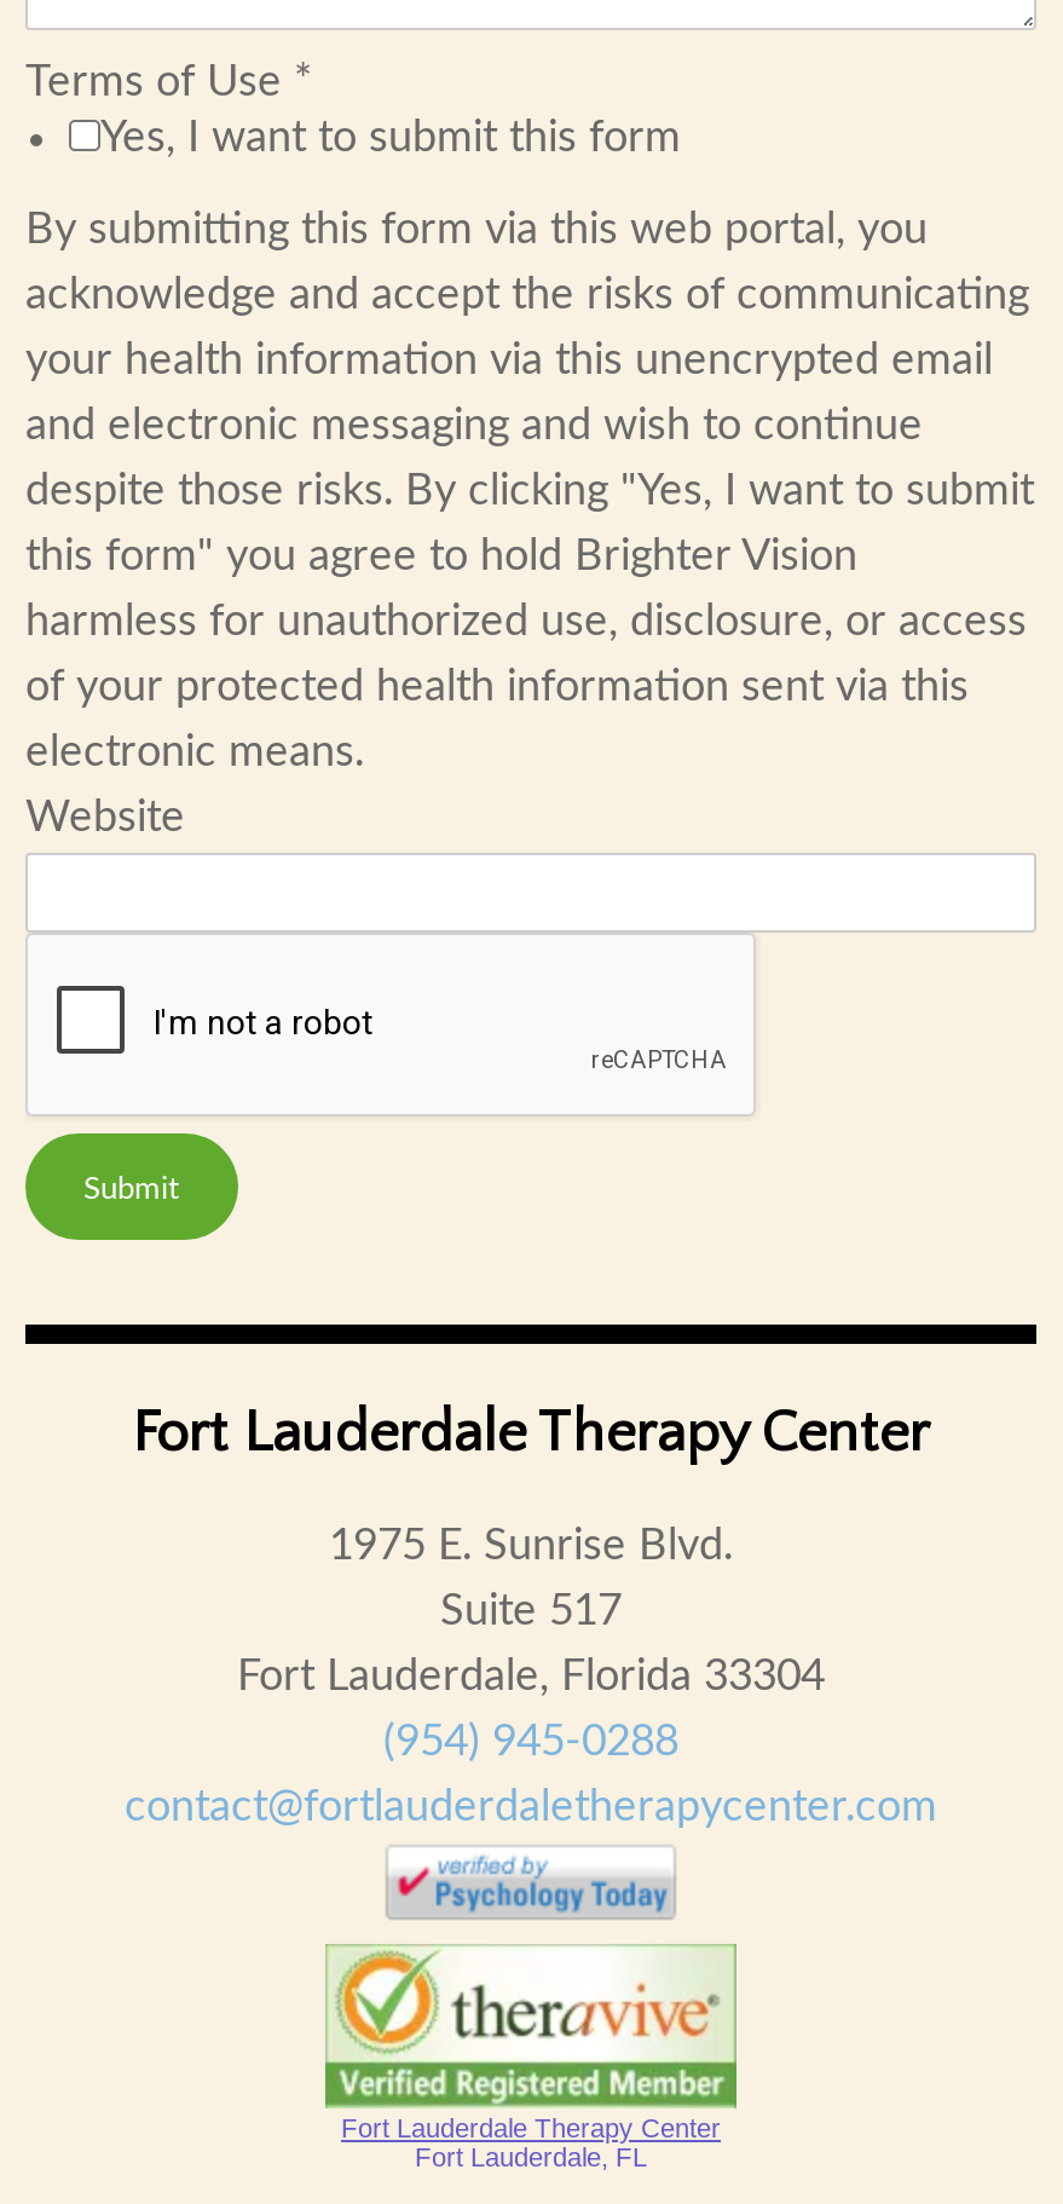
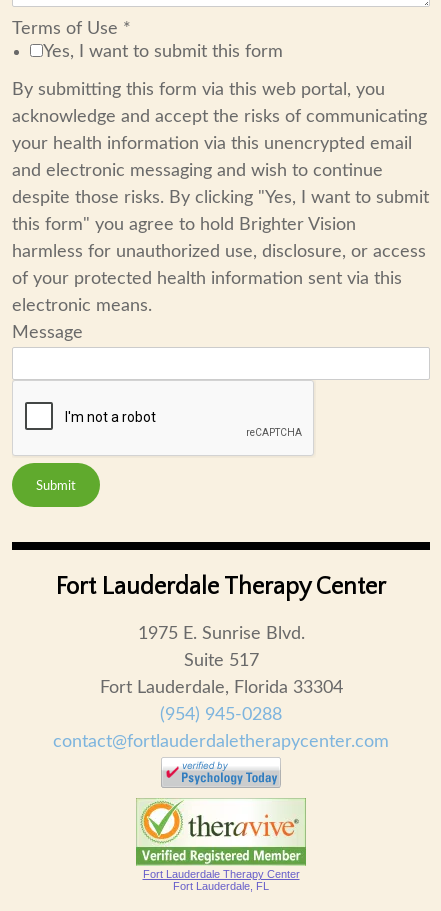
[25,797,185,841] Website -> [12,324,83,342] Message

